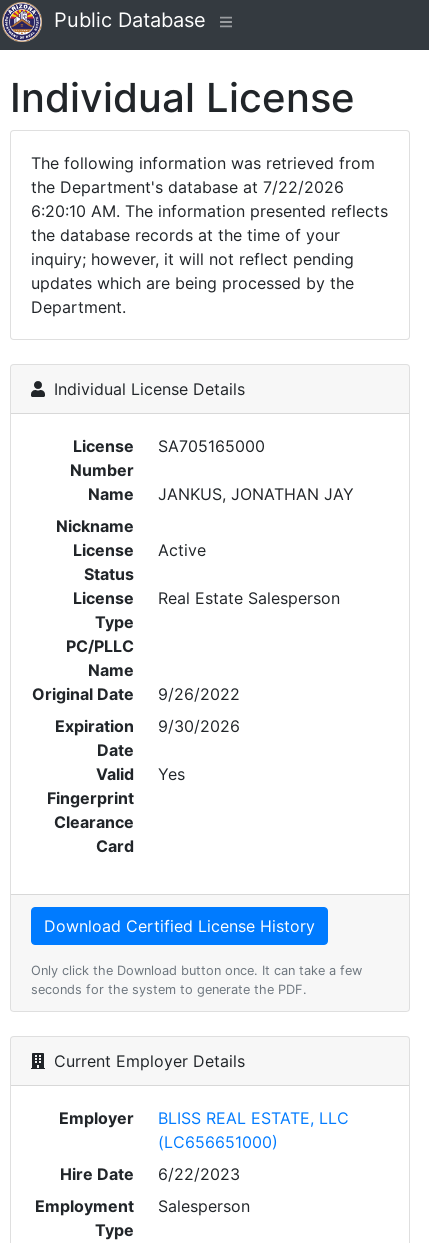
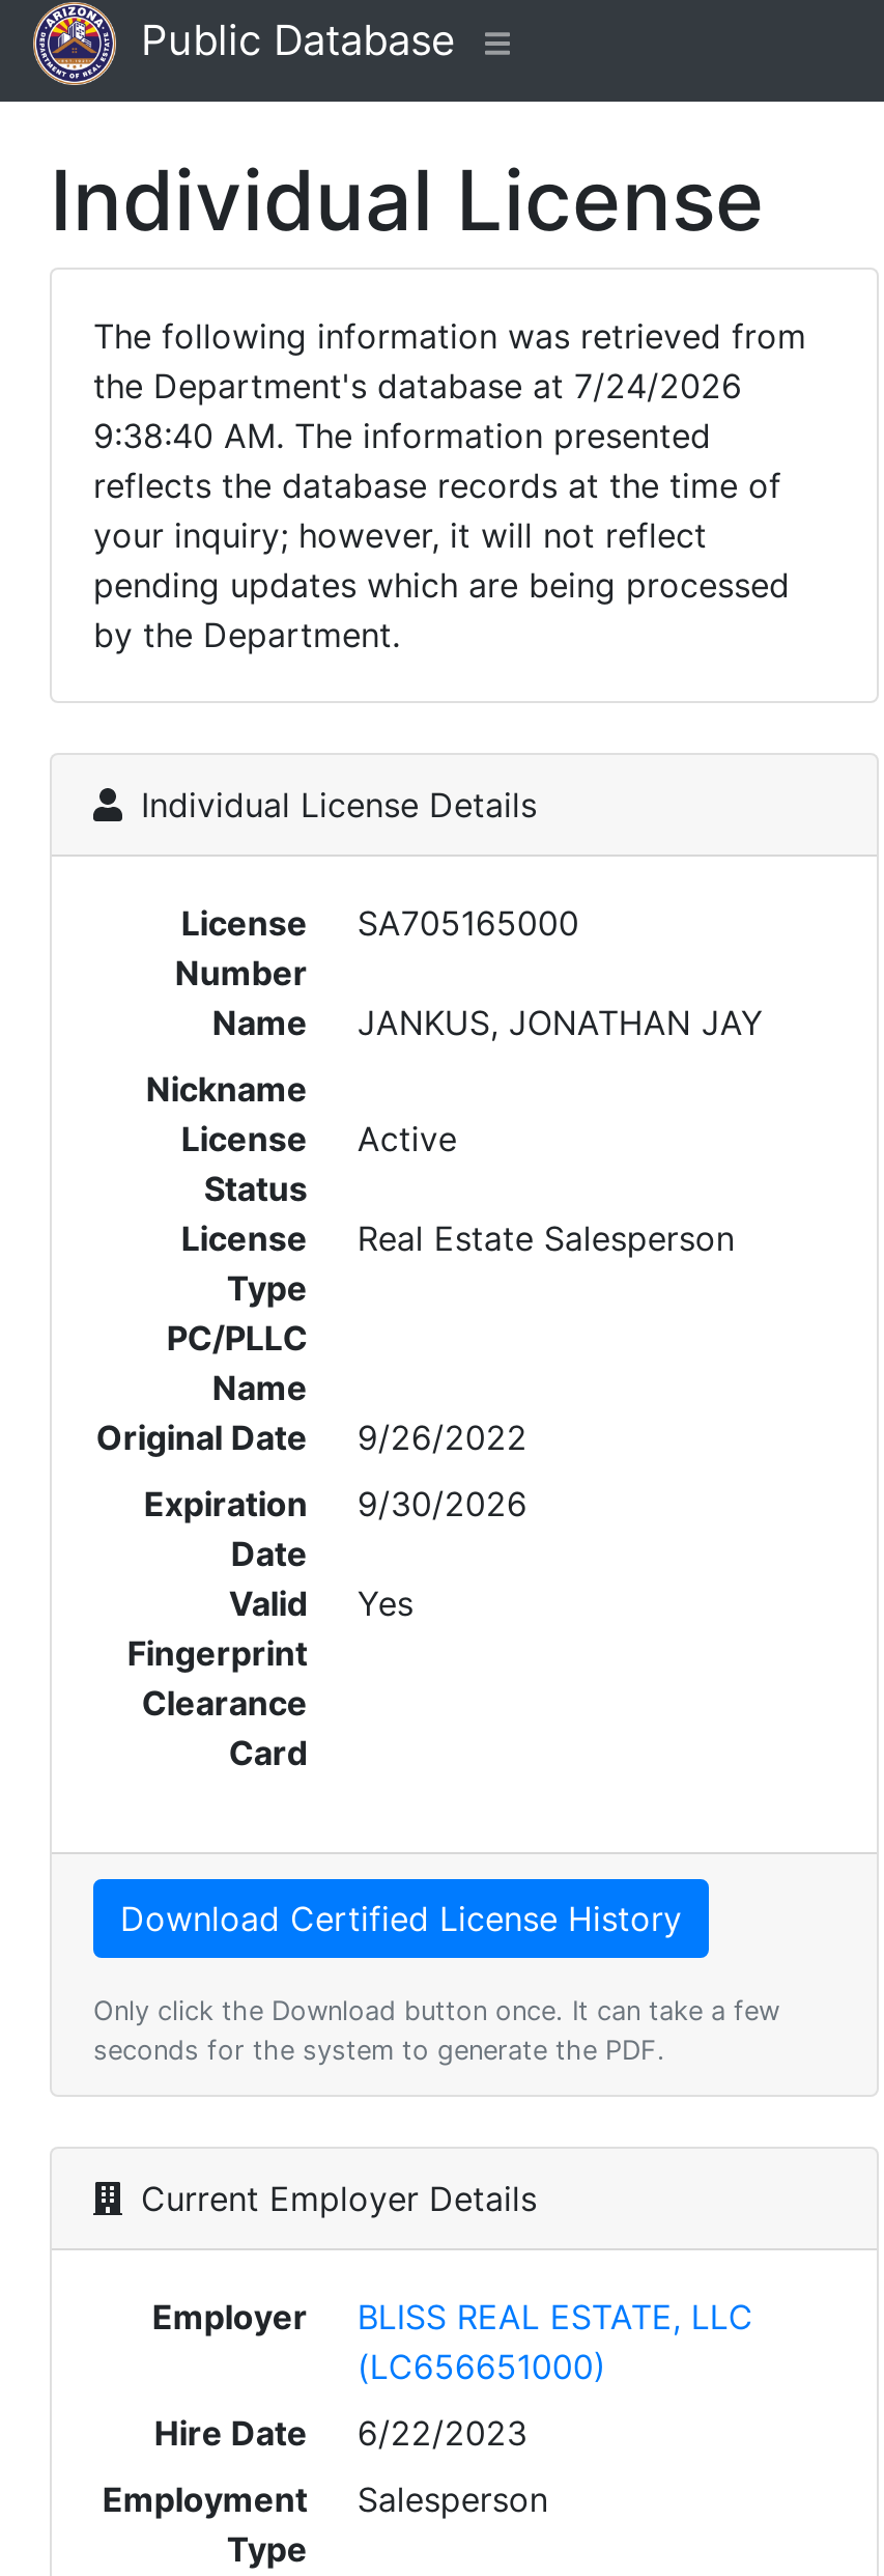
[31,177,388,317] the Department's database at 7/22/2026 | 6:20:10 AM. The information presented reflects | the database records at the time of your | inquiry; however, it will not reflect pending | updates which are being processed by the | Department. -> [93,365,790,655] the Department's database at 7/24/2026 | 9:38:40 AM. The information presented | reflects the database records at the time of | your inquiry; however, it will not reflect | pending updates which are being processed | by the Department.

